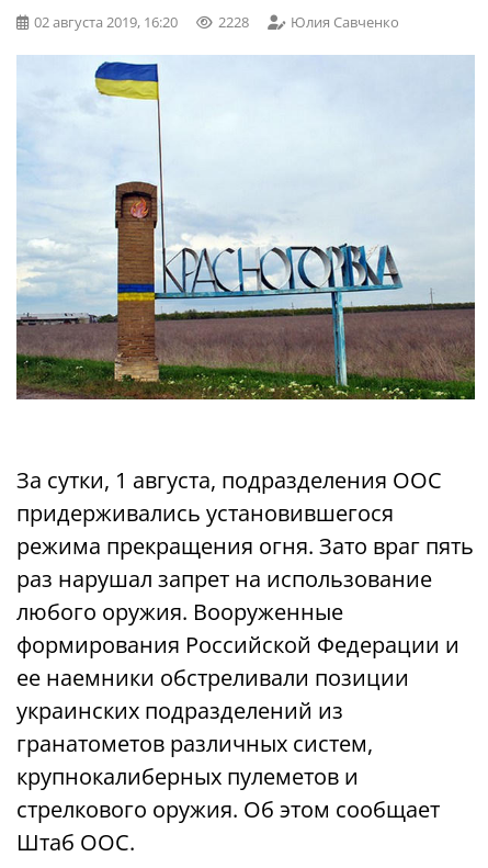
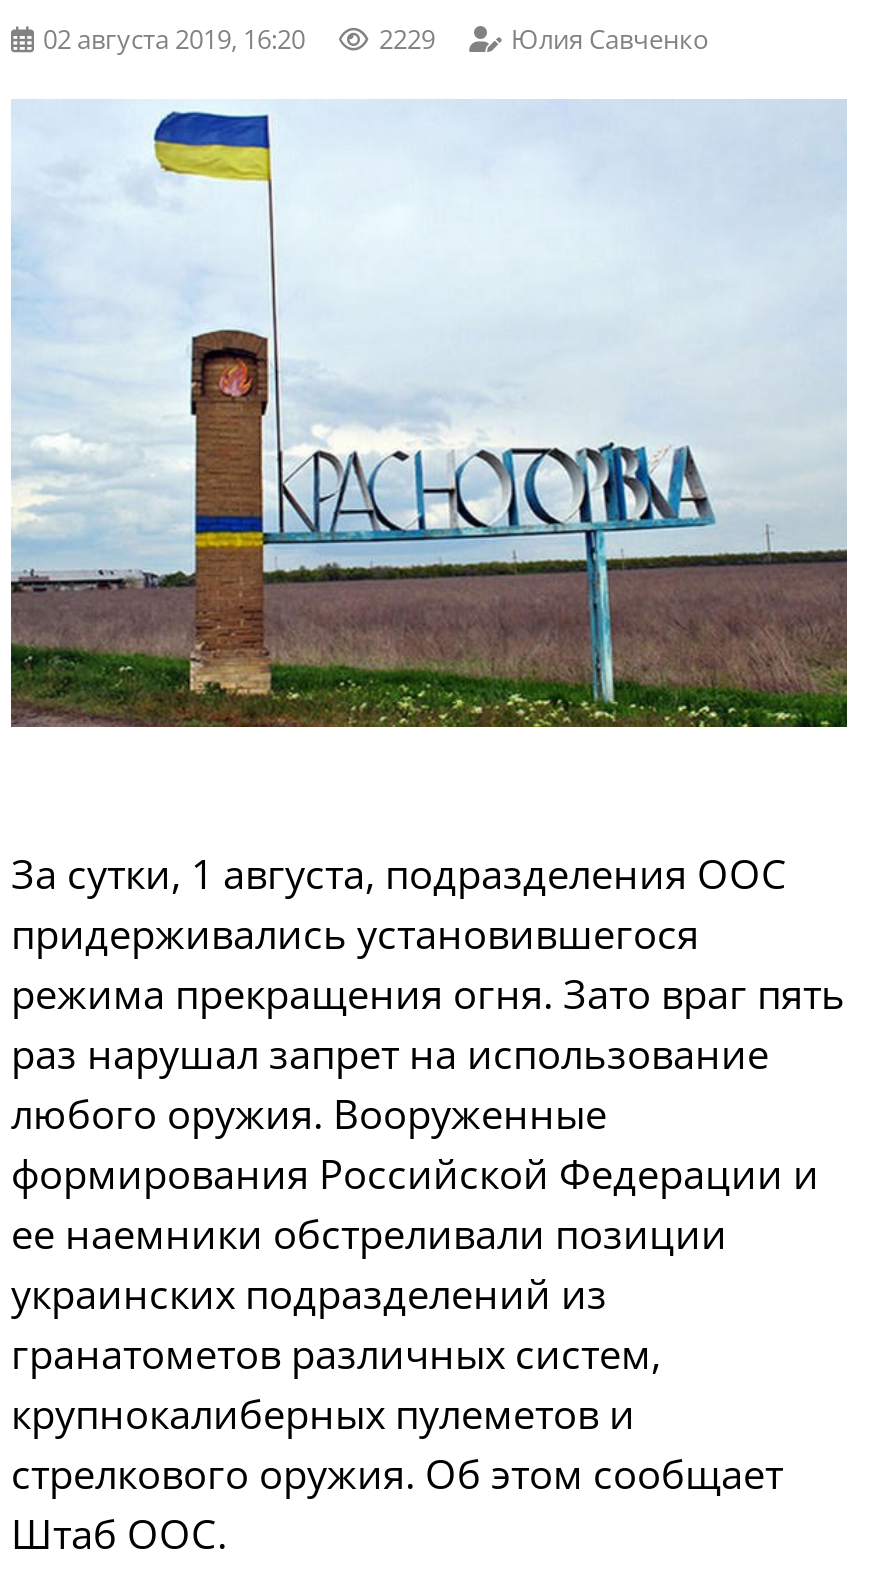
[218,12,249,32] 2228 -> [379,21,435,57] 2229

